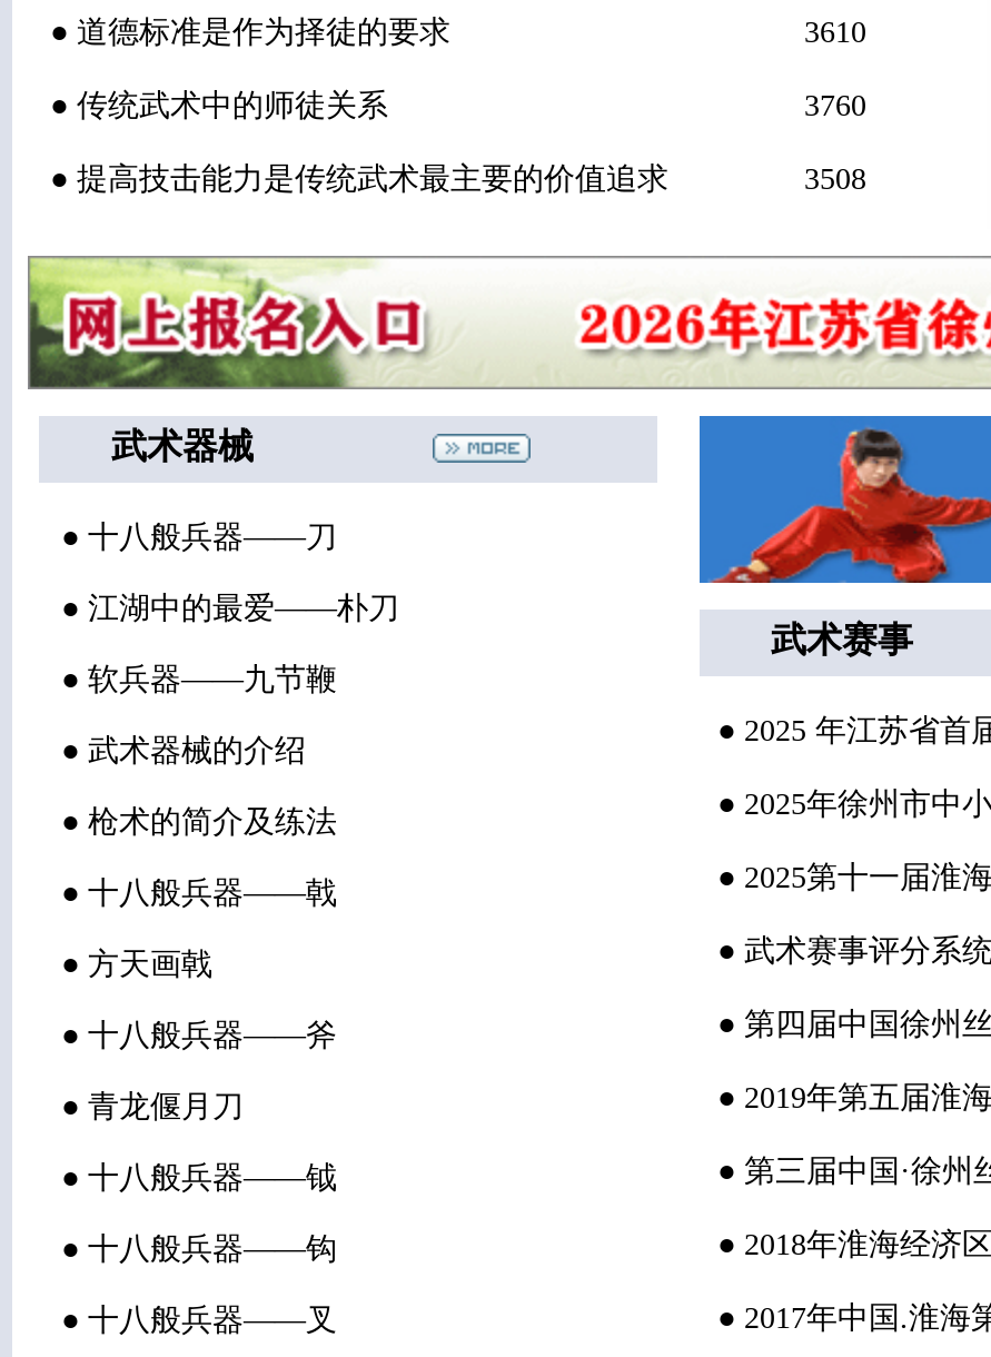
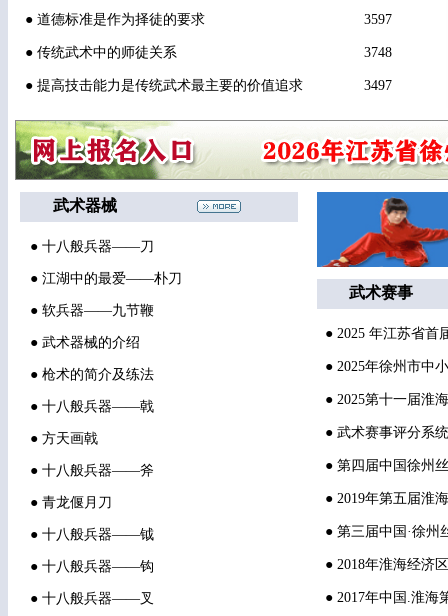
[804,16,866,49] 3610 -> [364,12,392,27] 3597
[804,89,866,122] 3760 -> [364,45,392,60] 3748
[804,162,866,196] 3508 -> [364,78,392,93] 3497

